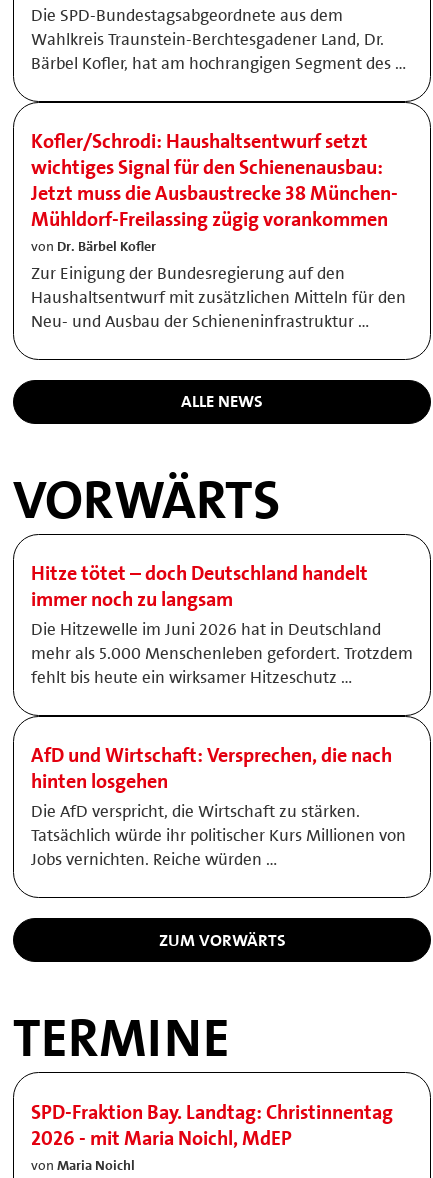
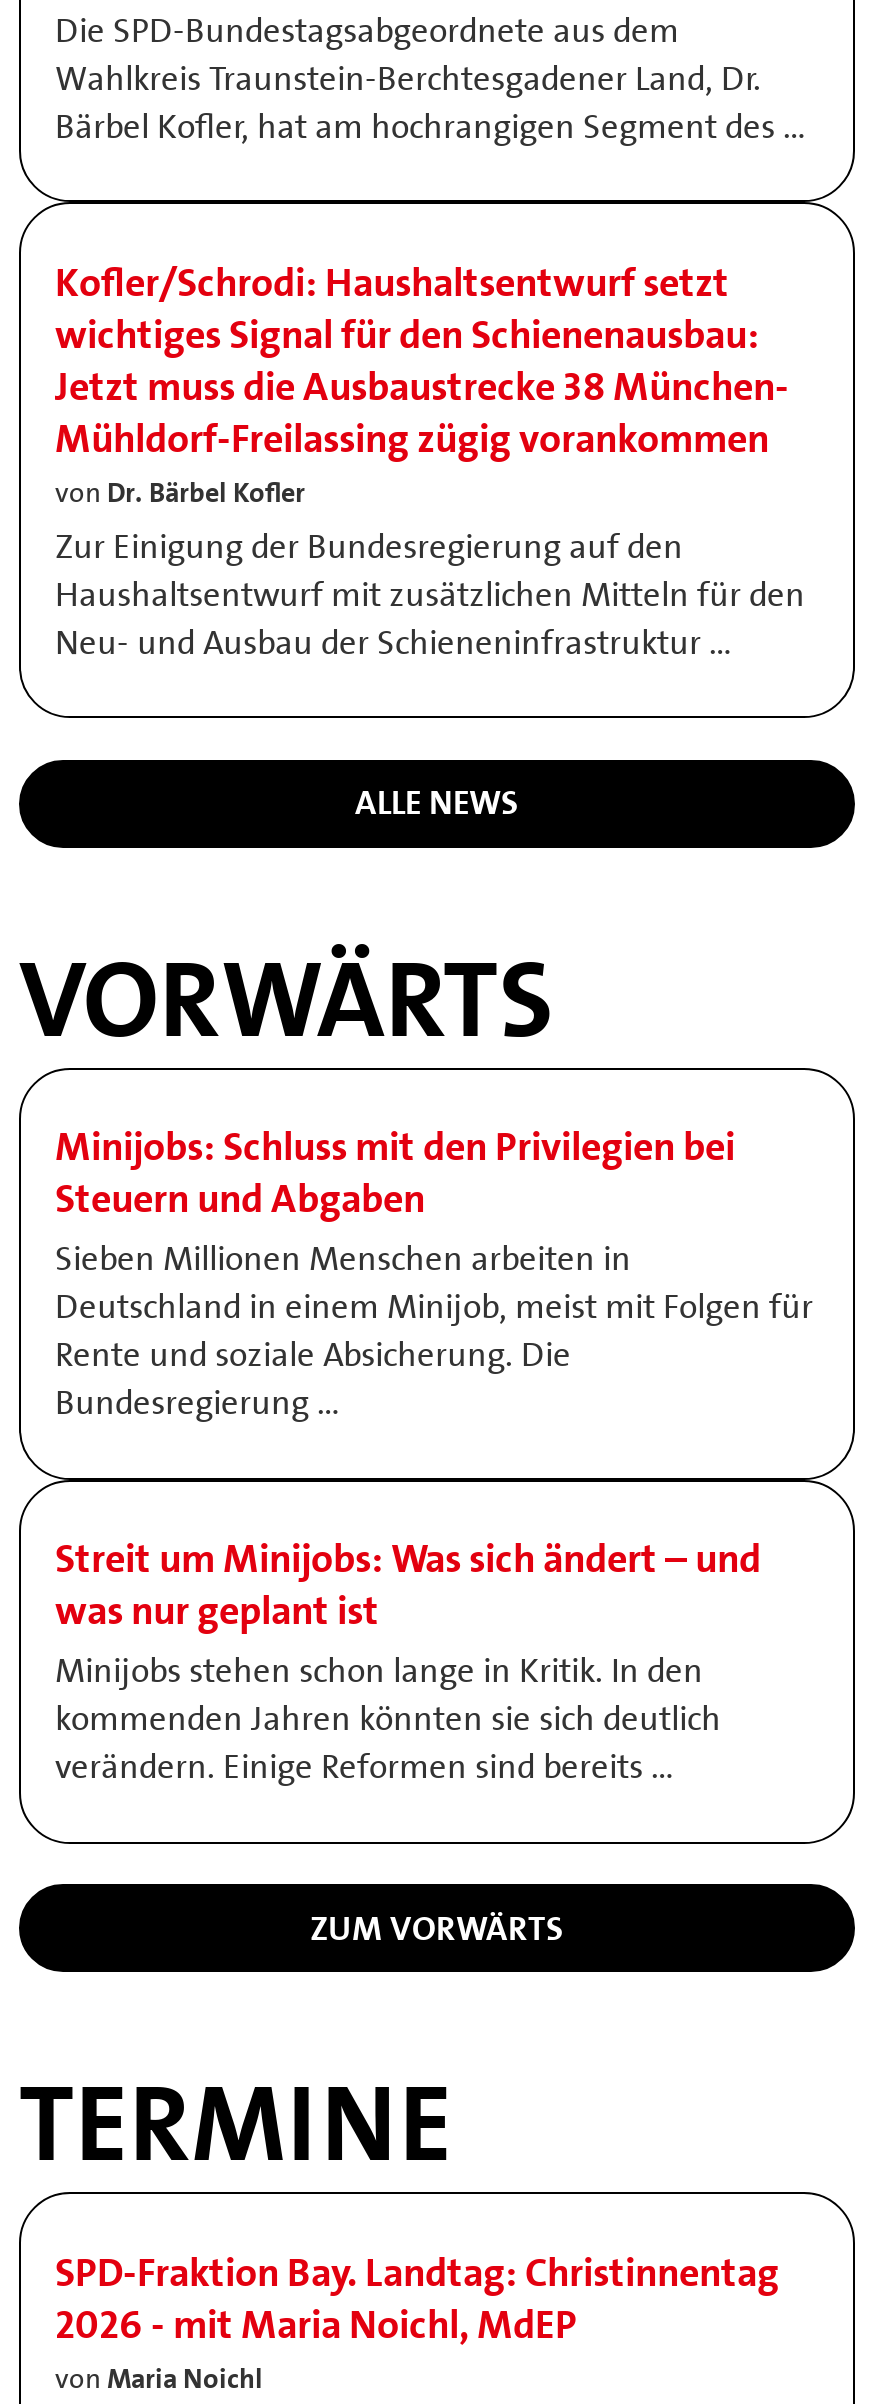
[31,560,413,688] Hitze tötet – doch Deutschland handelt | immer noch zu langsam | Die Hitzewelle im Juni 2026 hat in Deutschland | mehr als 5.000 Menschenleben gefordert. Trotzdem | fehlt bis heute ein wirksamer Hitzeschutz … -> [55,1121,813,1425] Minijobs: Schluss mit den Privilegien bei | Steuern und Abgaben | Sieben Millionen Menschen arbeiten in | Deutschland in einem Minijob, meist mit Folgen für | Rente und soziale Absicherung. Die | Bundesregierung …
[31,742,406,870] AfD und Wirtschaft: Versprechen, die nach | hinten losgehen | Die AfD verspricht, die Wirtschaft zu stärken. | Tatsächlich würde ihr politischer Kurs Millionen von | Jobs vernichten. Reiche würden … -> [55,1533,761,1789] Streit um Minijobs: Was sich ändert – und | was nur geplant ist | Minijobs stehen schon lange in Kritik. In den | kommenden Jahren könnten sie sich deutlich | verändern. Einige Reformen sind bereits …

